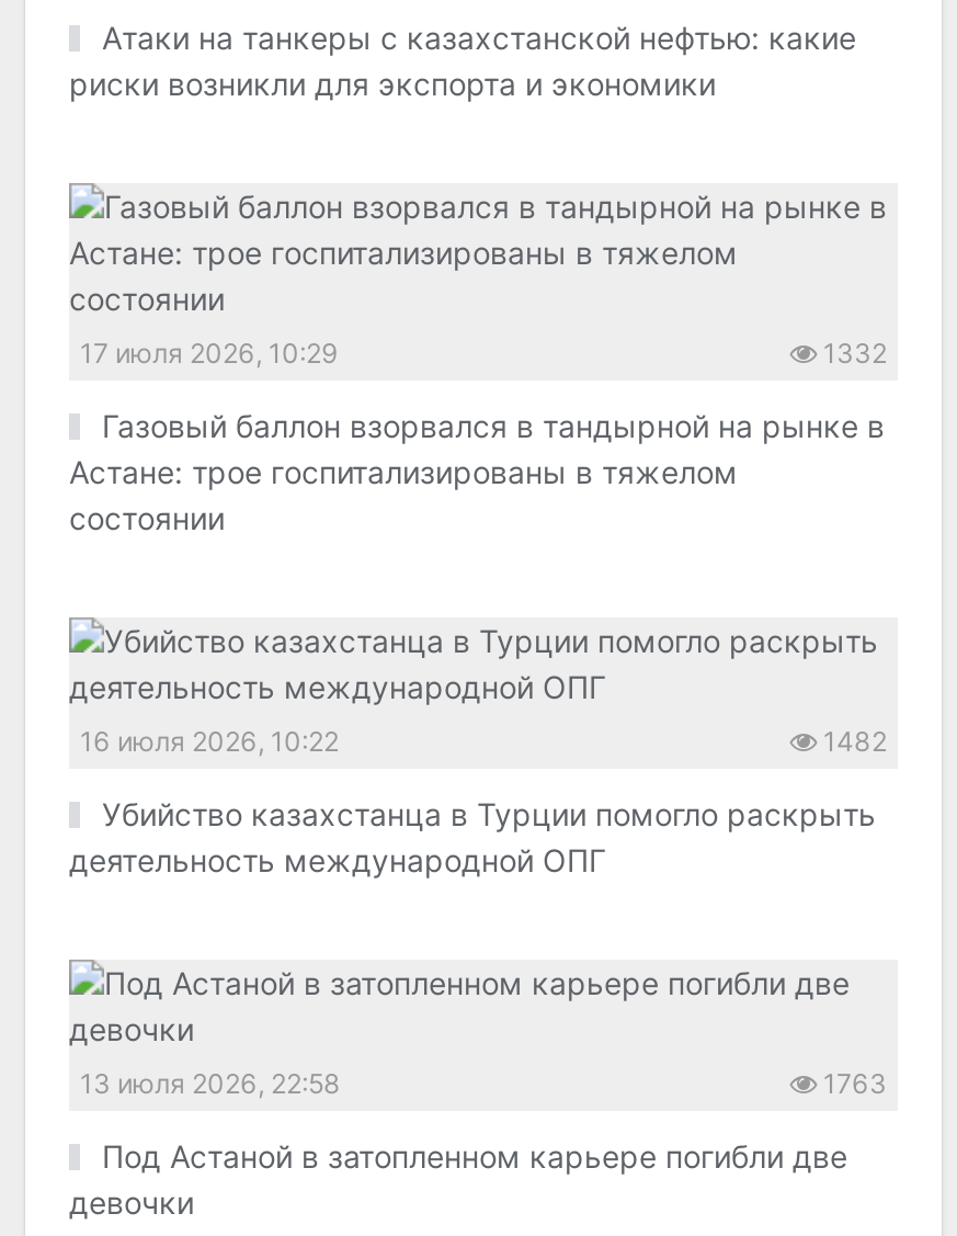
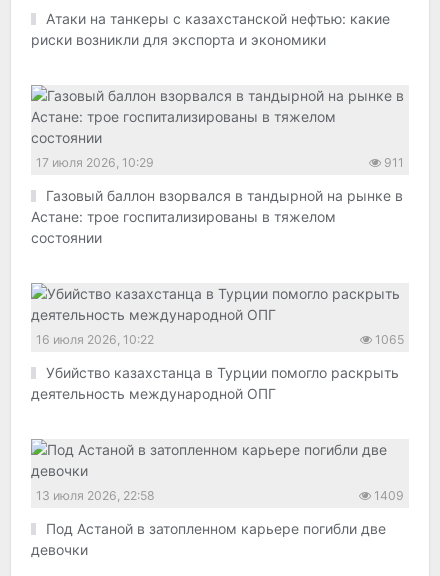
[817,337,887,370] 1332 -> [381,155,404,170] 911
[817,725,887,758] 1482 -> [372,332,404,347] 1065
[817,1068,887,1100] 1763 -> [371,488,404,503] 1409

